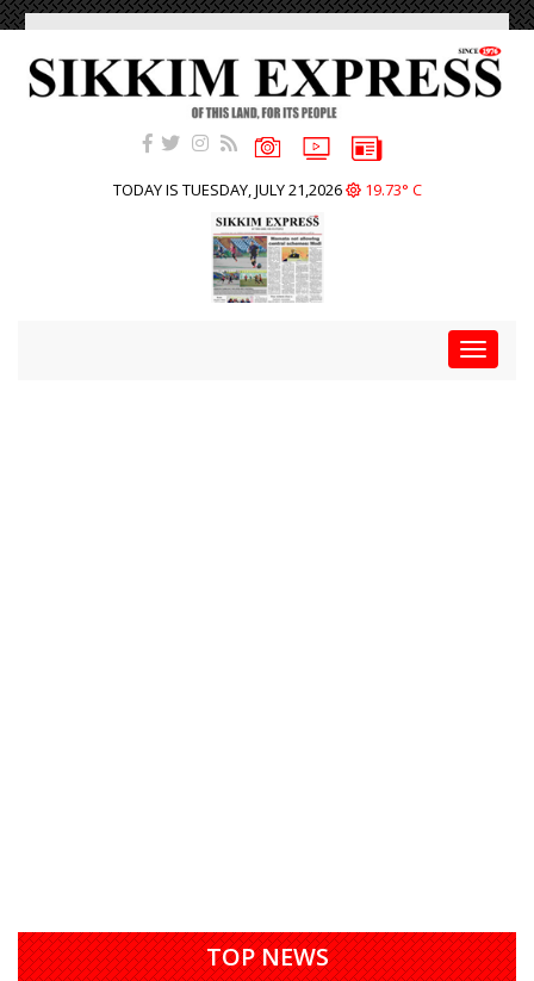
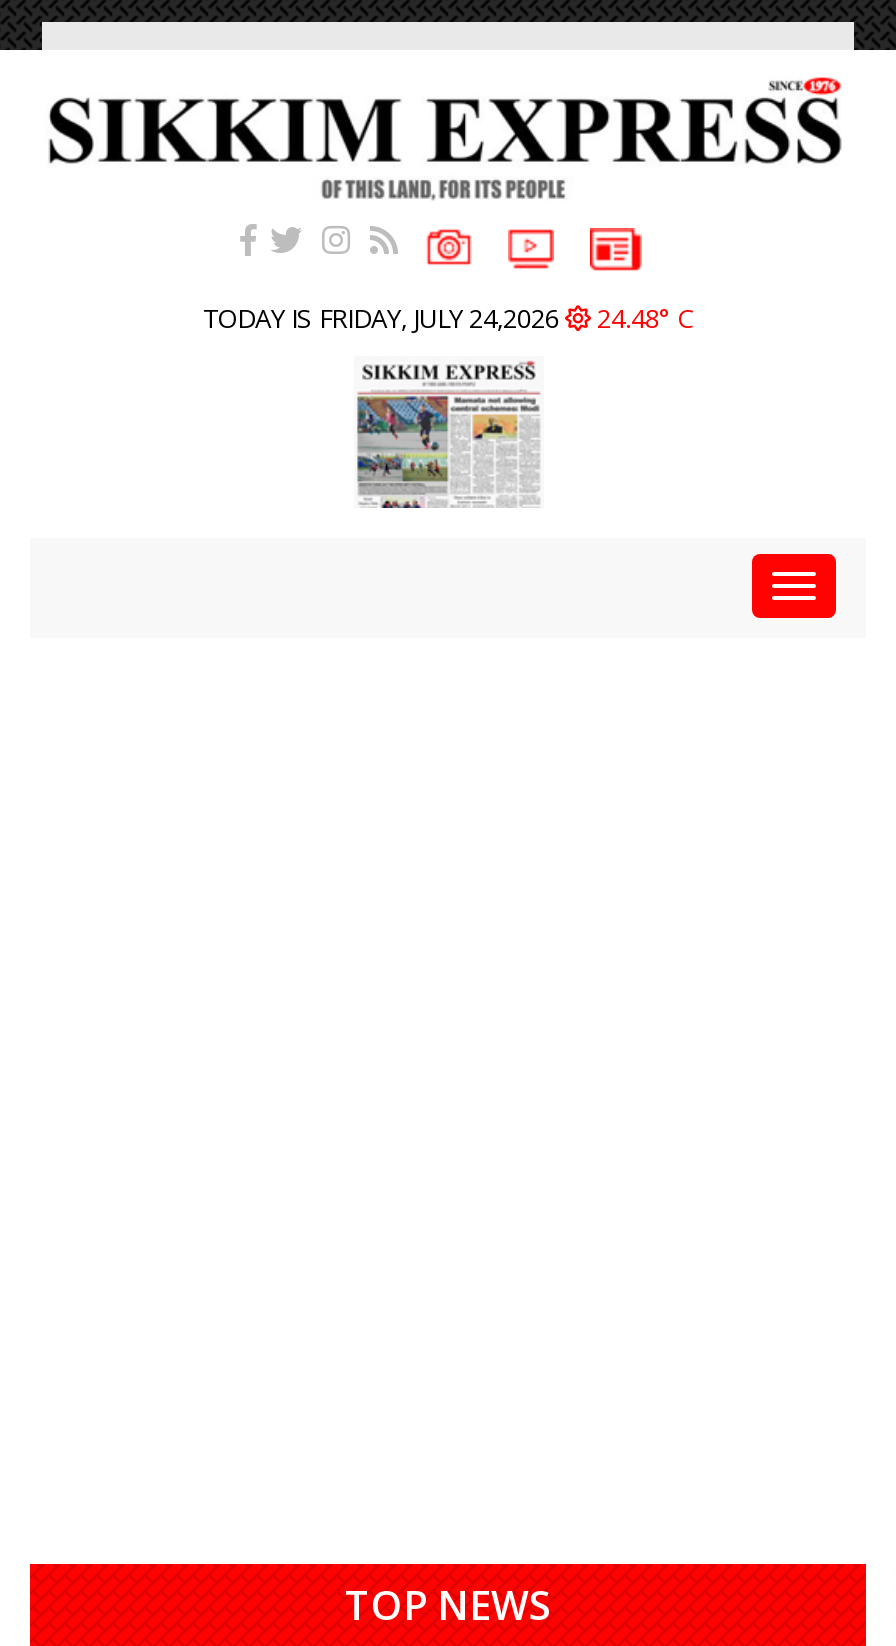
[113,179,345,200] TODAY IS TUESDAY, JULY 21,2026 -> [203,300,565,336] TODAY IS FRIDAY, JULY 24,2026
[361,179,421,200] 19.73° C -> [591,300,693,336] 24.48° C

